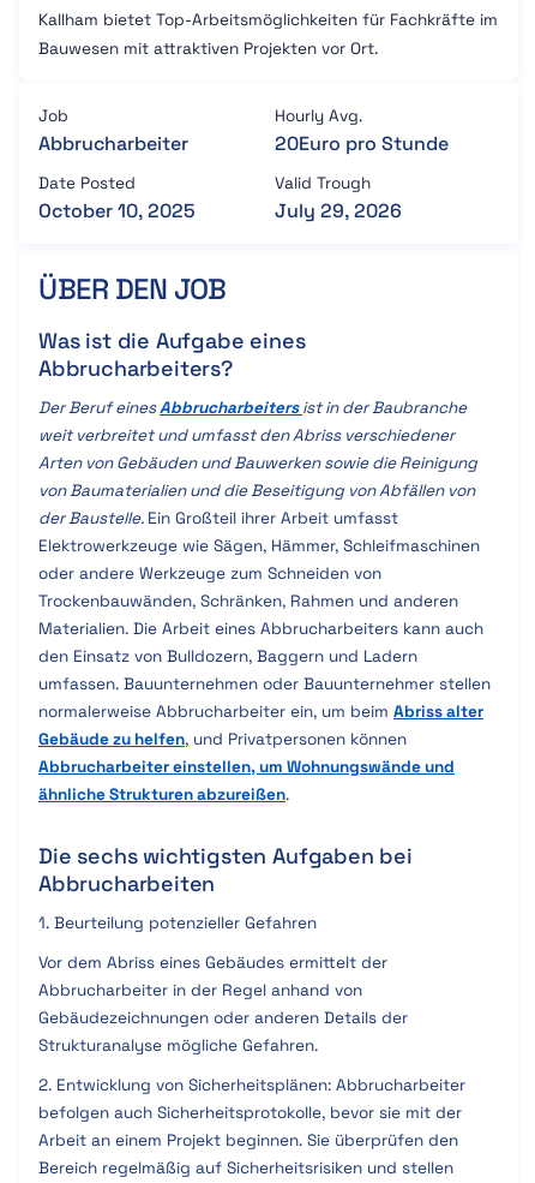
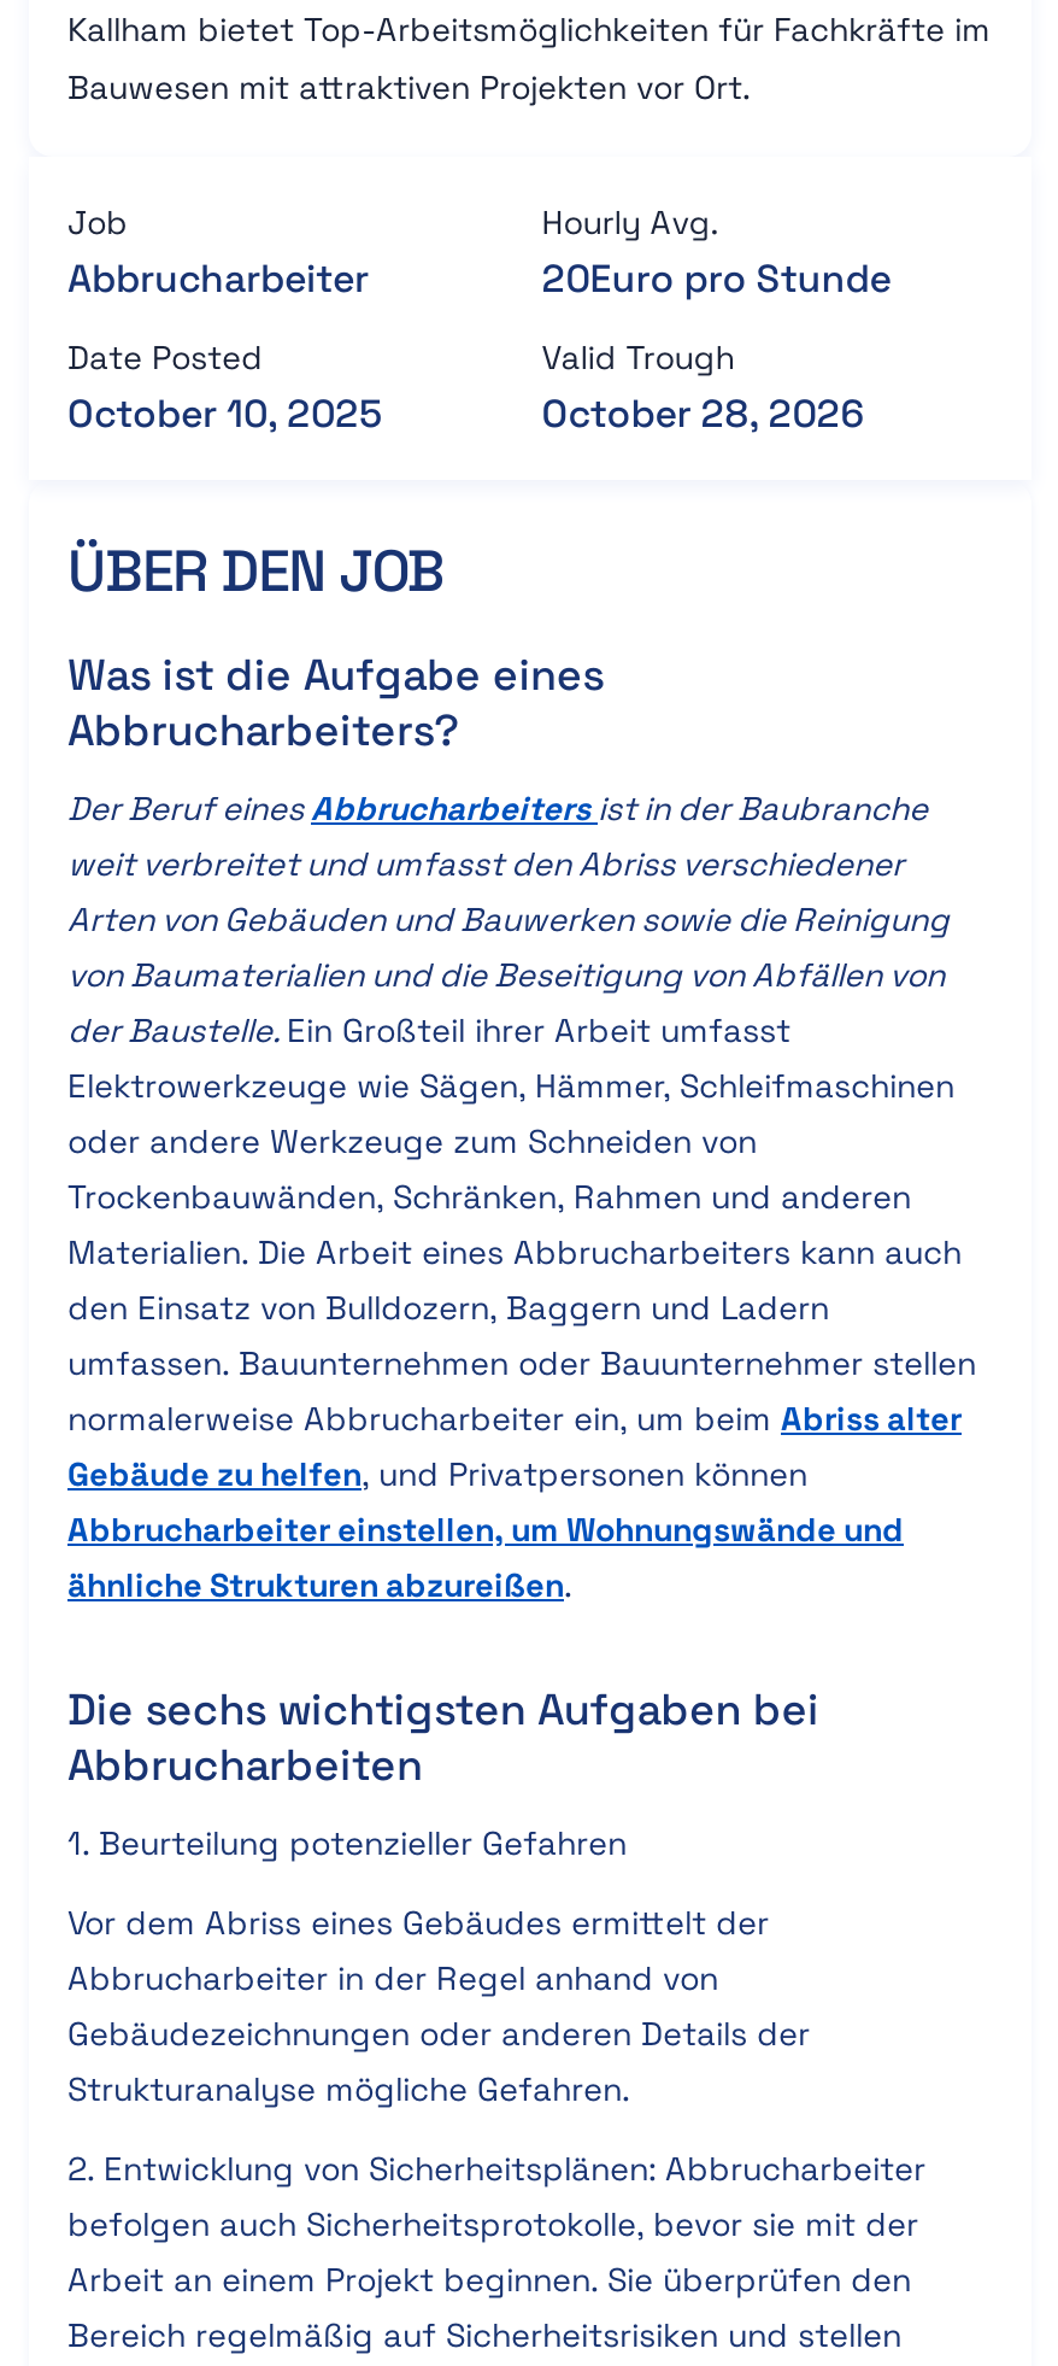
[274,198,402,223] July 29, 2026 -> [542,388,865,438] October 28, 2026

